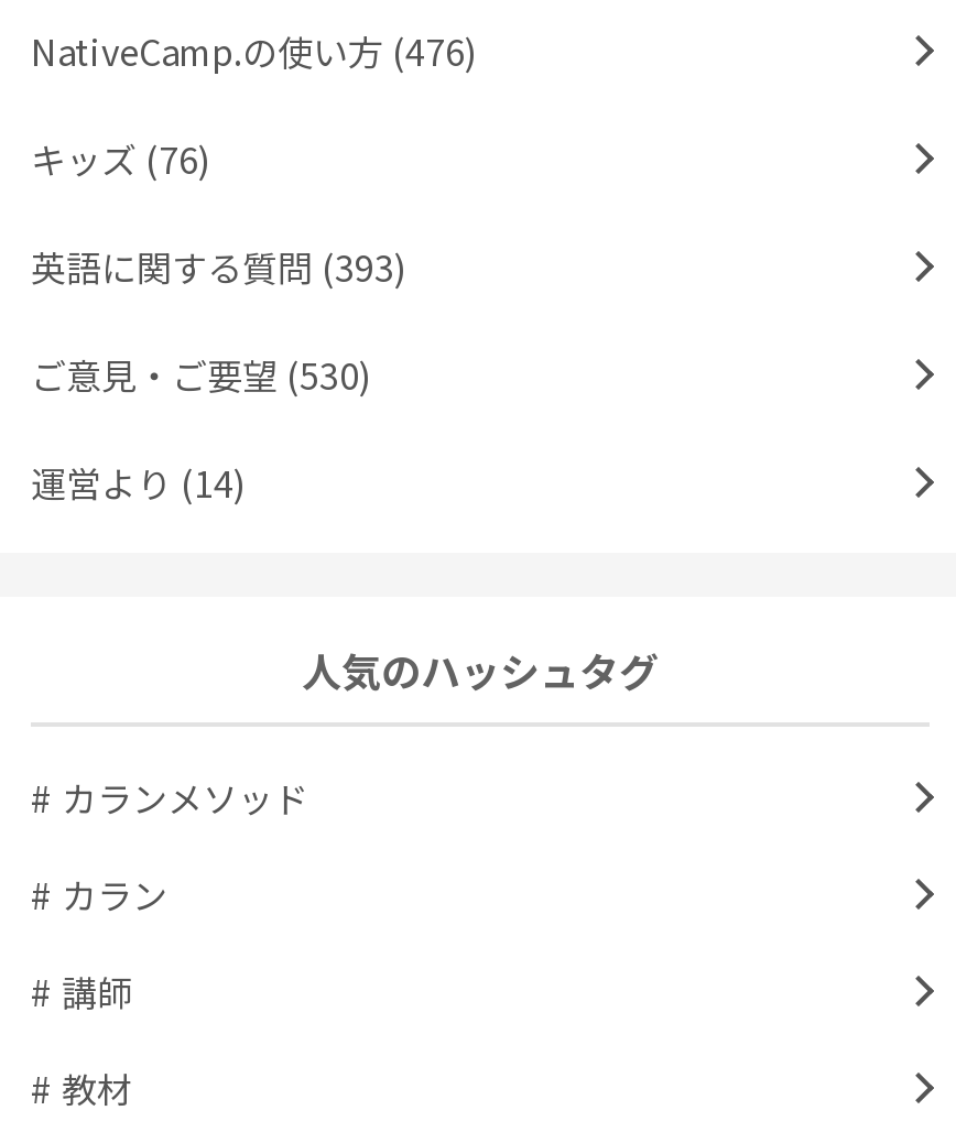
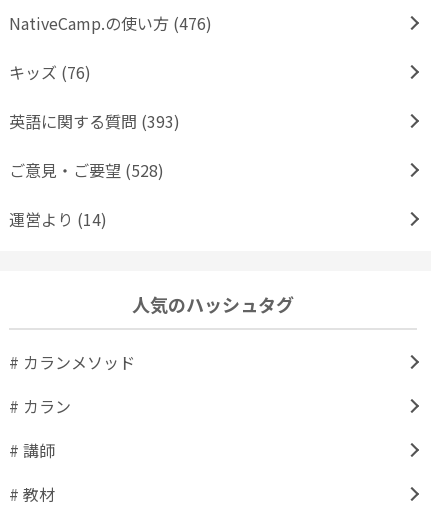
[31,349,372,401] ご意見・ご要望 (530) -> [9,158,164,182] ご意見・ご要望 (528)

